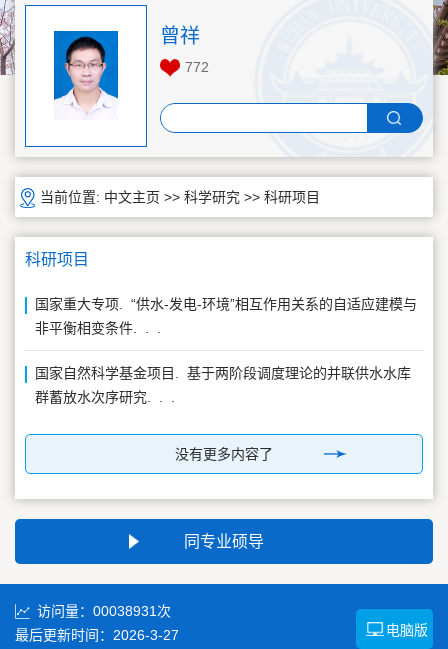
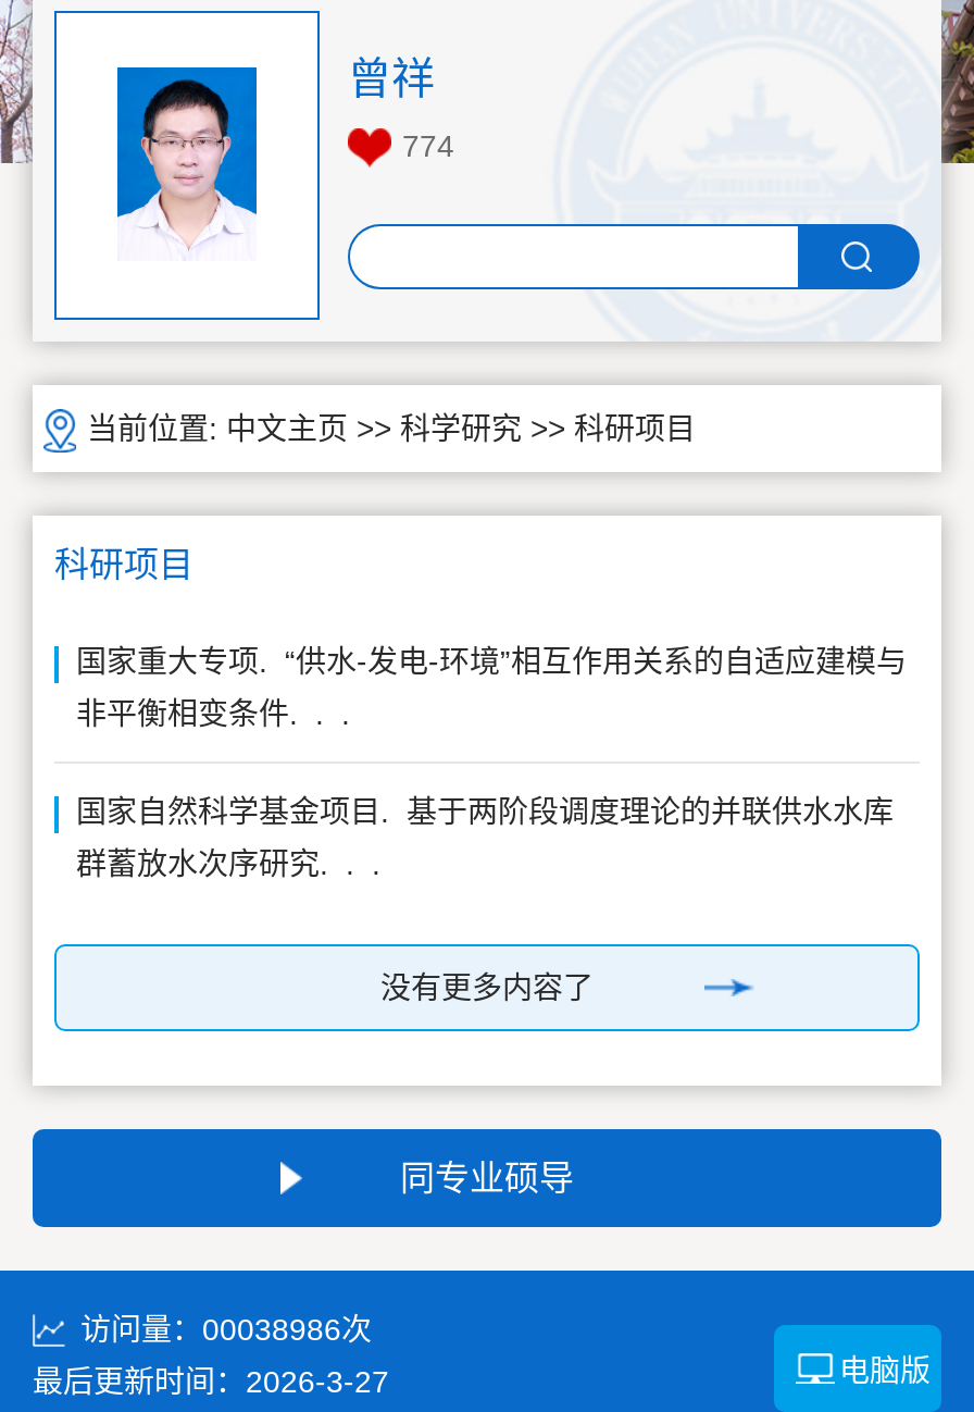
[185,59,209,75] 772 -> [402,129,454,164] 774
[37,603,171,619] 访问量：00038931次 -> [80,1312,372,1347] 访问量：00038986次

